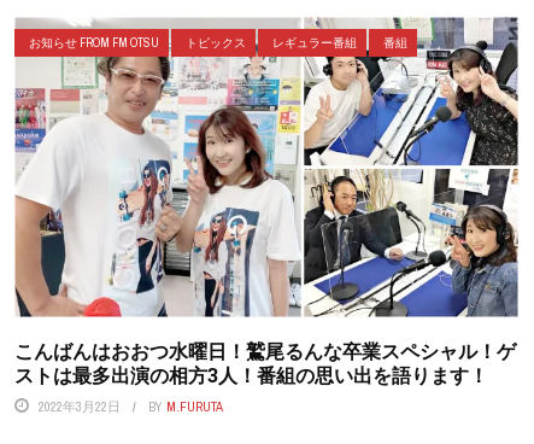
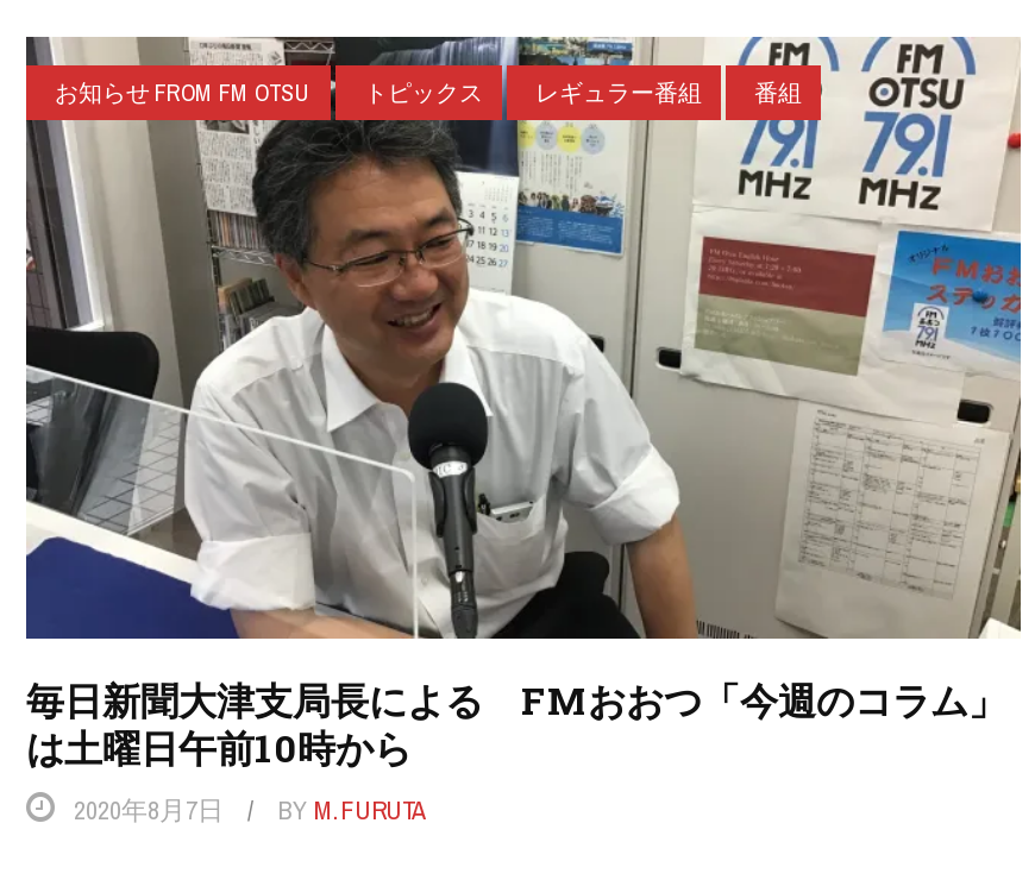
[14,14,518,416] [image] | こんばんはおおつ水曜日！鷲尾るんな卒業スペシャル！ゲ | ストは最多出演の相方3人！番組の思い出を語ります！ | 2022年3月22日 -> [24,33,1023,826] [image] | 毎日新聞大津支局長による FMおおつ「今週のコラム」 | は土曜日午前10時から | 2020年8月7日

